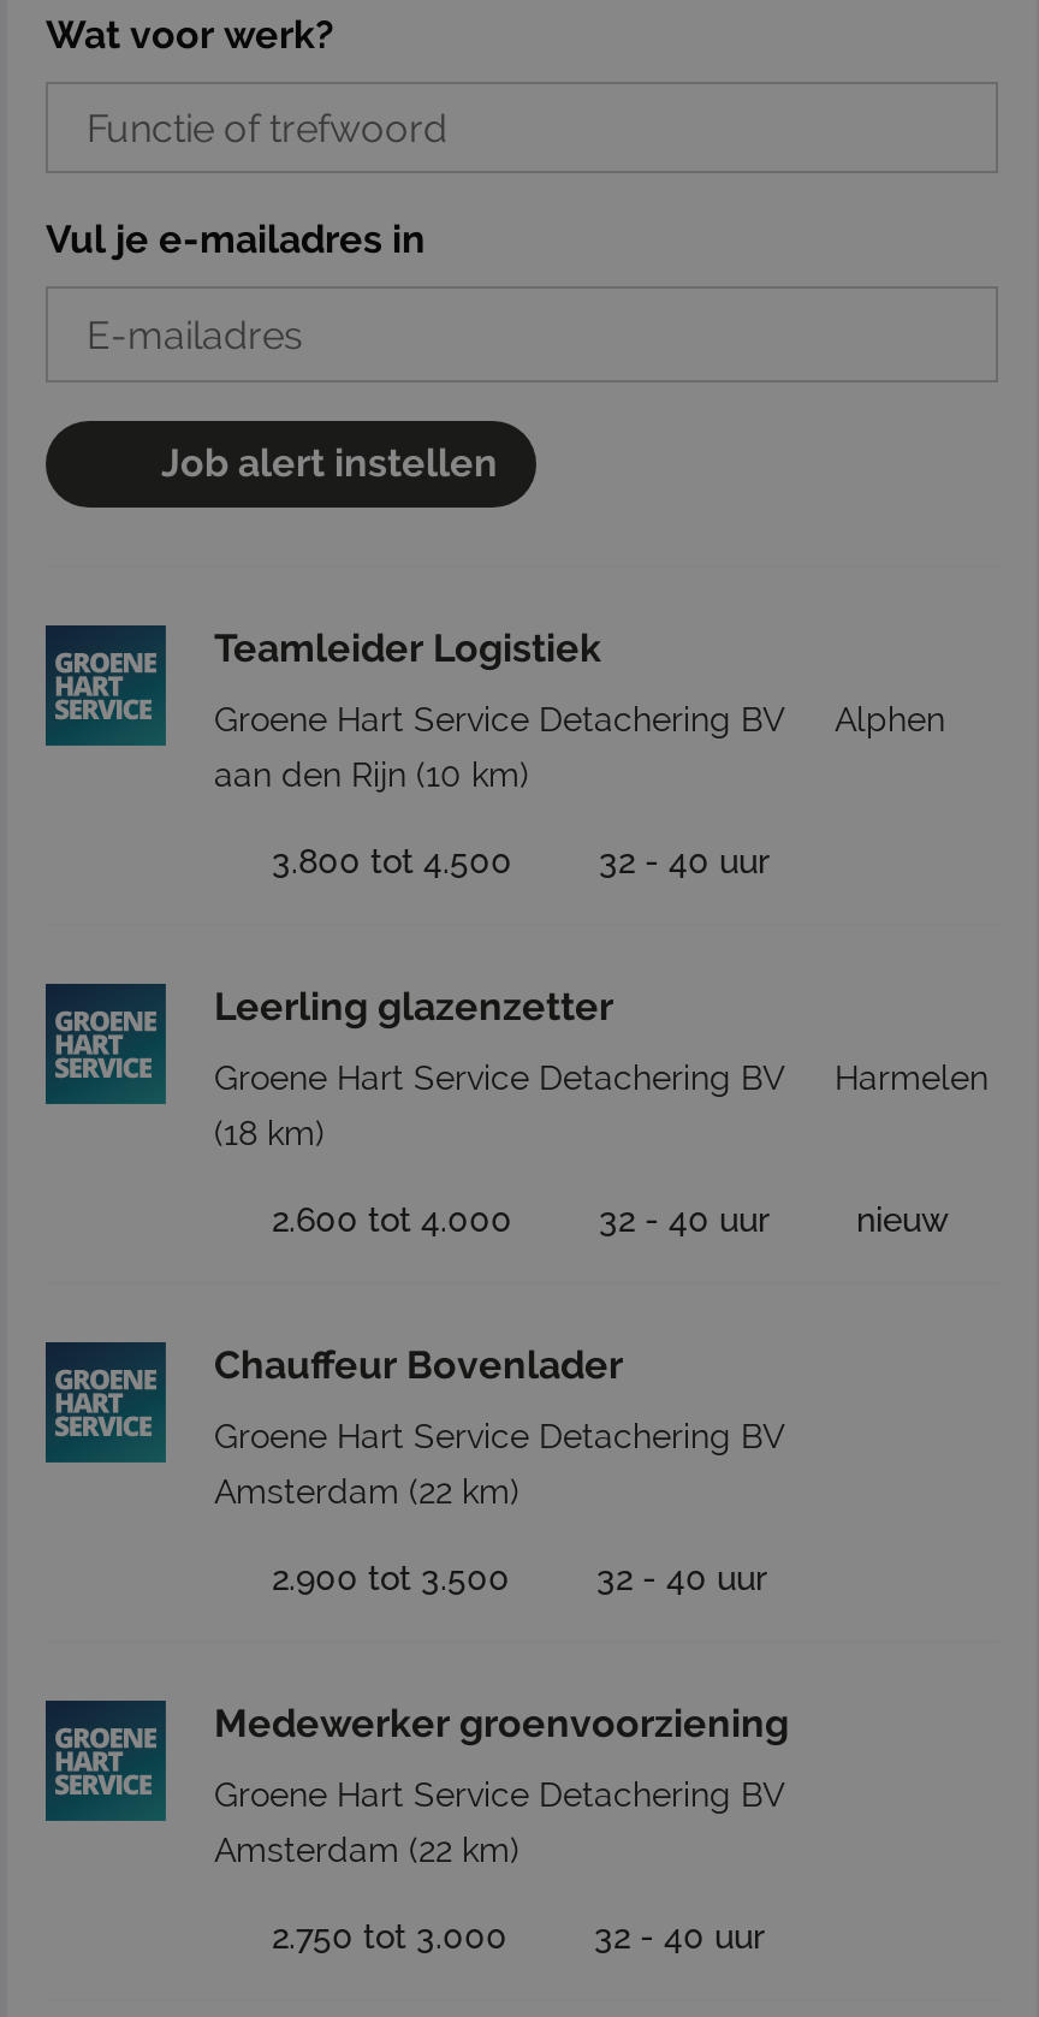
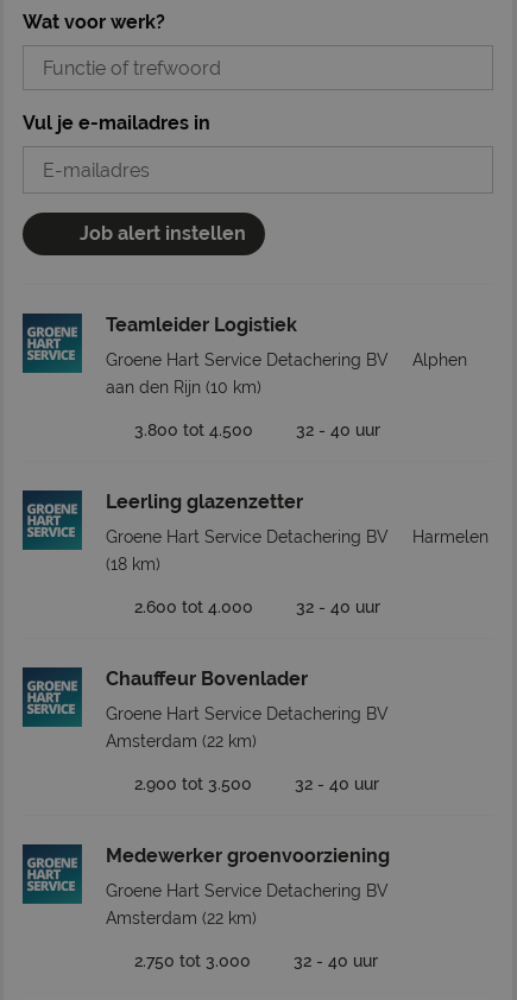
[856,1200,950,1239] nieuw -> none

